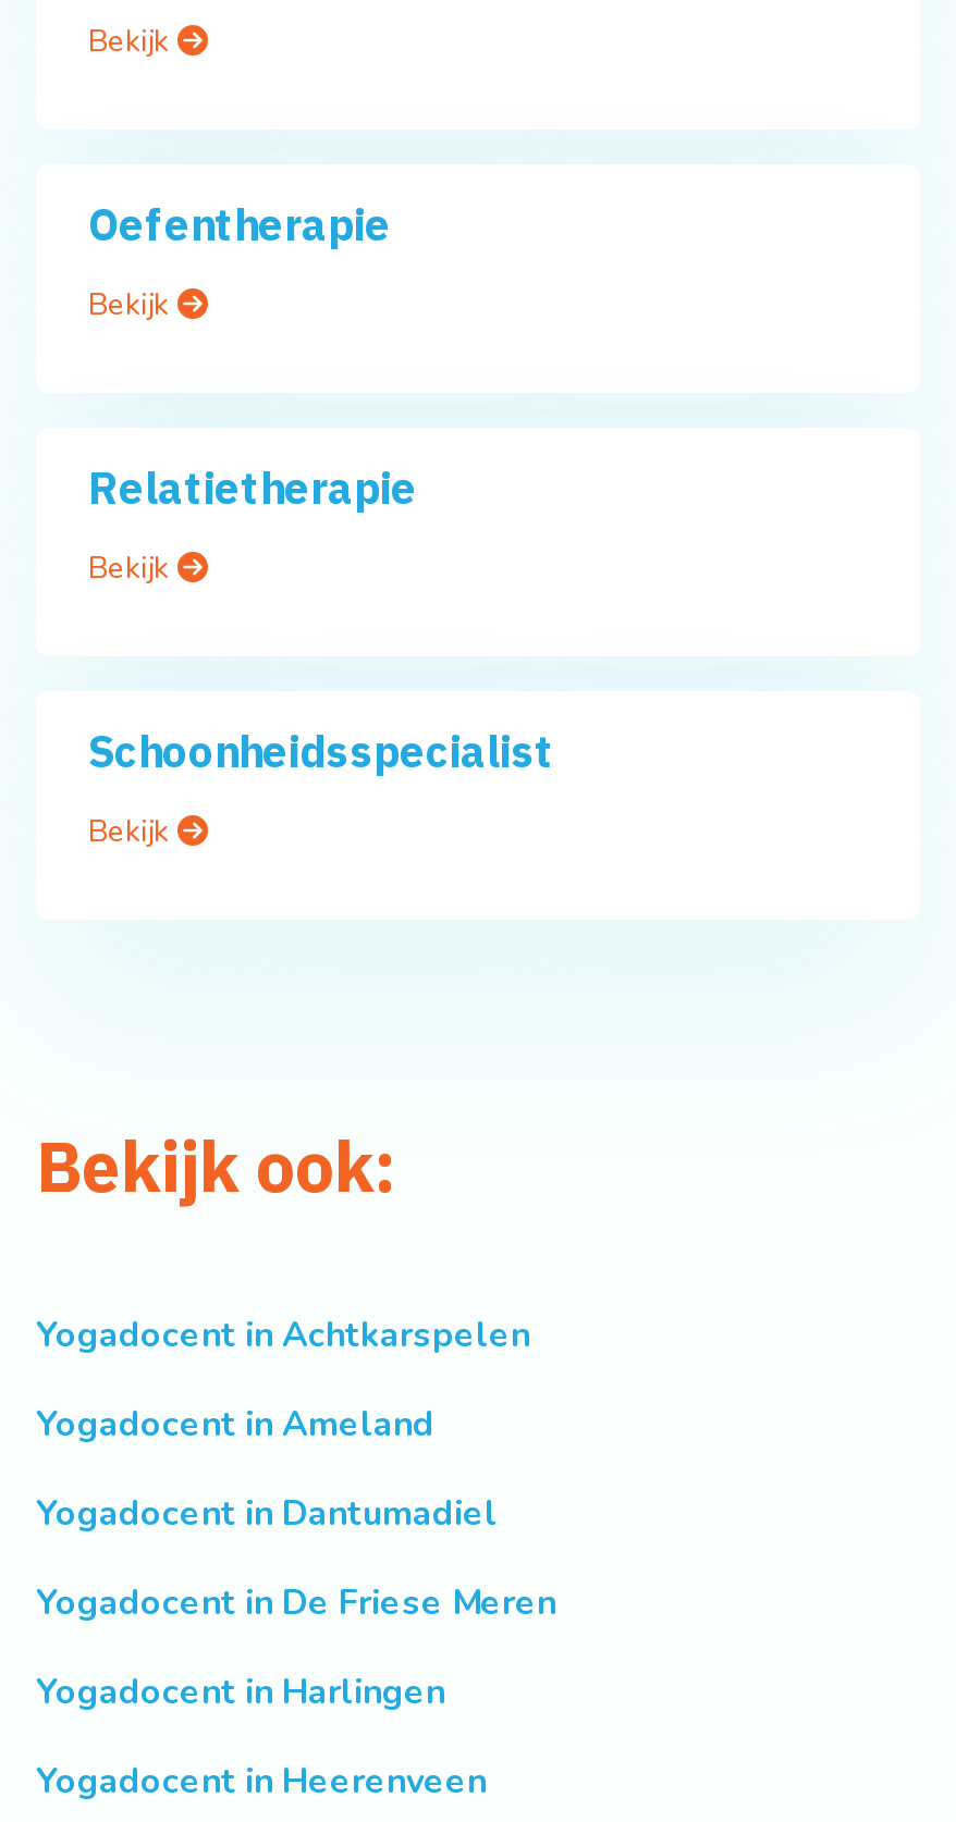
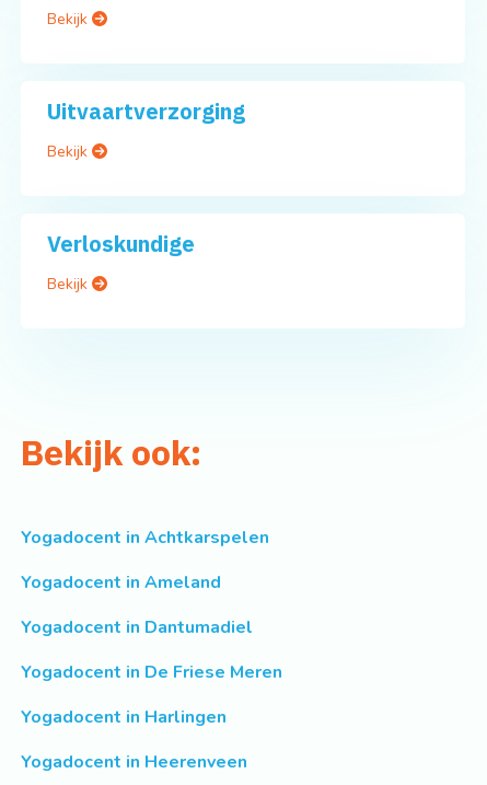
[88,196,391,255] Oefentherapie -> [47,97,245,126] Uitvaartverzorging
[88,459,554,781] Relatietherapie | Bekijk | Schoonheidsspecialist -> [47,229,195,259] Verloskundige

